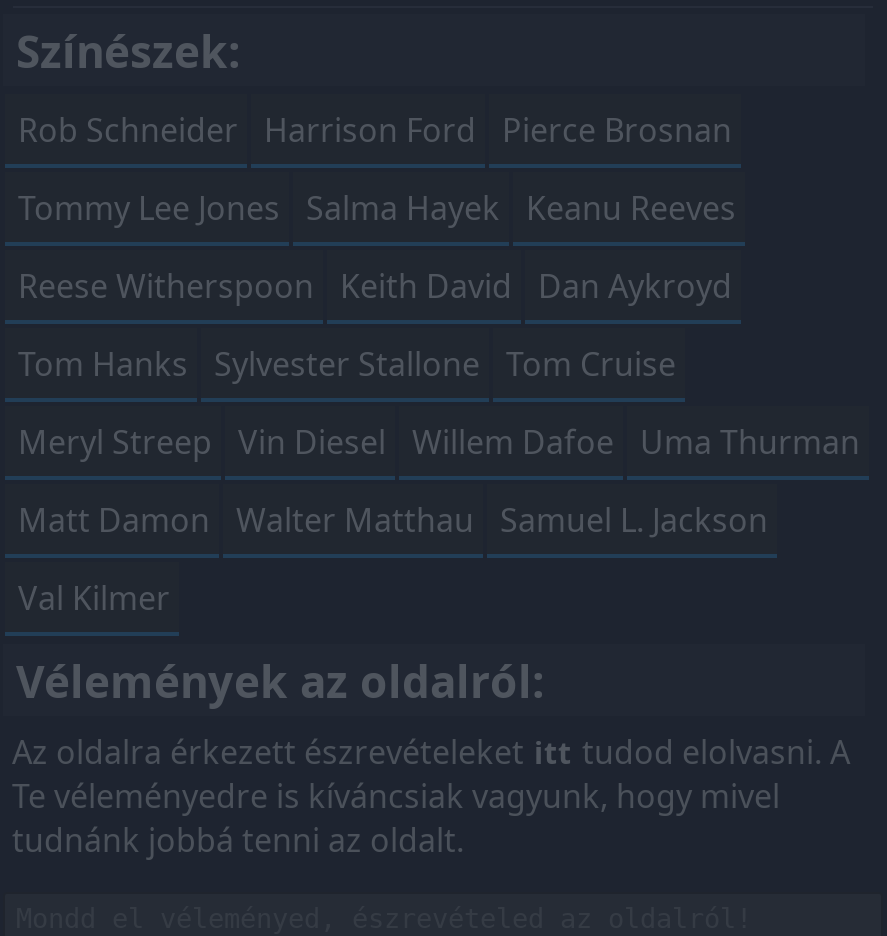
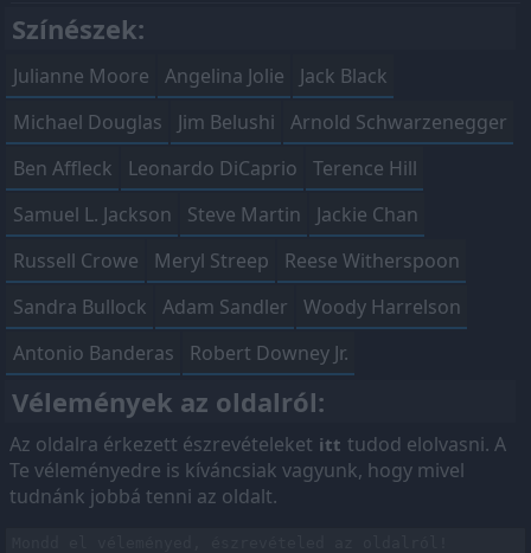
[18,108,732,152] Rob Schneider Harrison Ford Pierce Brosnan -> [14,63,388,89] Julianne Moore Angelina Jolie Jack Black
[18,186,736,230] Tommy Lee Jones Salma Hayek Keanu Reeves -> [14,109,508,135] Michael Douglas Jim Belushi Arnold Schwarzenegger
[18,264,732,308] Reese Witherspoon Keith David Dan Aykroyd -> [14,155,418,181] Ben Affleck Leonardo DiCaprio Terence Hill
[18,342,676,386] Tom Hanks Sylvester Stallone Tom Cruise -> [14,201,419,227] Samuel L. Jackson Steve Martin Jackie Chan
[18,420,860,464] Meryl Streep Vin Diesel Willem Dafoe Uma Thurman -> [14,247,460,274] Russell Crowe Meryl Streep Reese Witherspoon
[18,498,768,542] Matt Damon Walter Matthau Samuel L. Jackson -> [14,294,462,320] Sandra Bullock Adam Sandler Woody Harrelson
[18,576,170,620] Val Kilmer -> [14,340,349,366] Antonio Banderas Robert Downey Jr.

